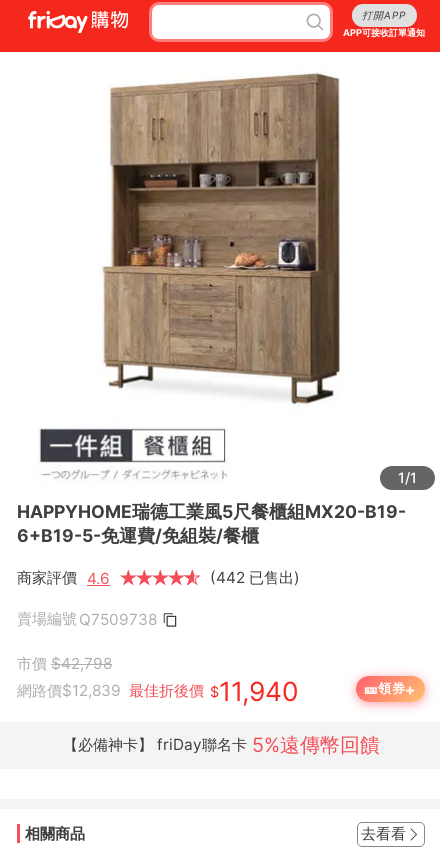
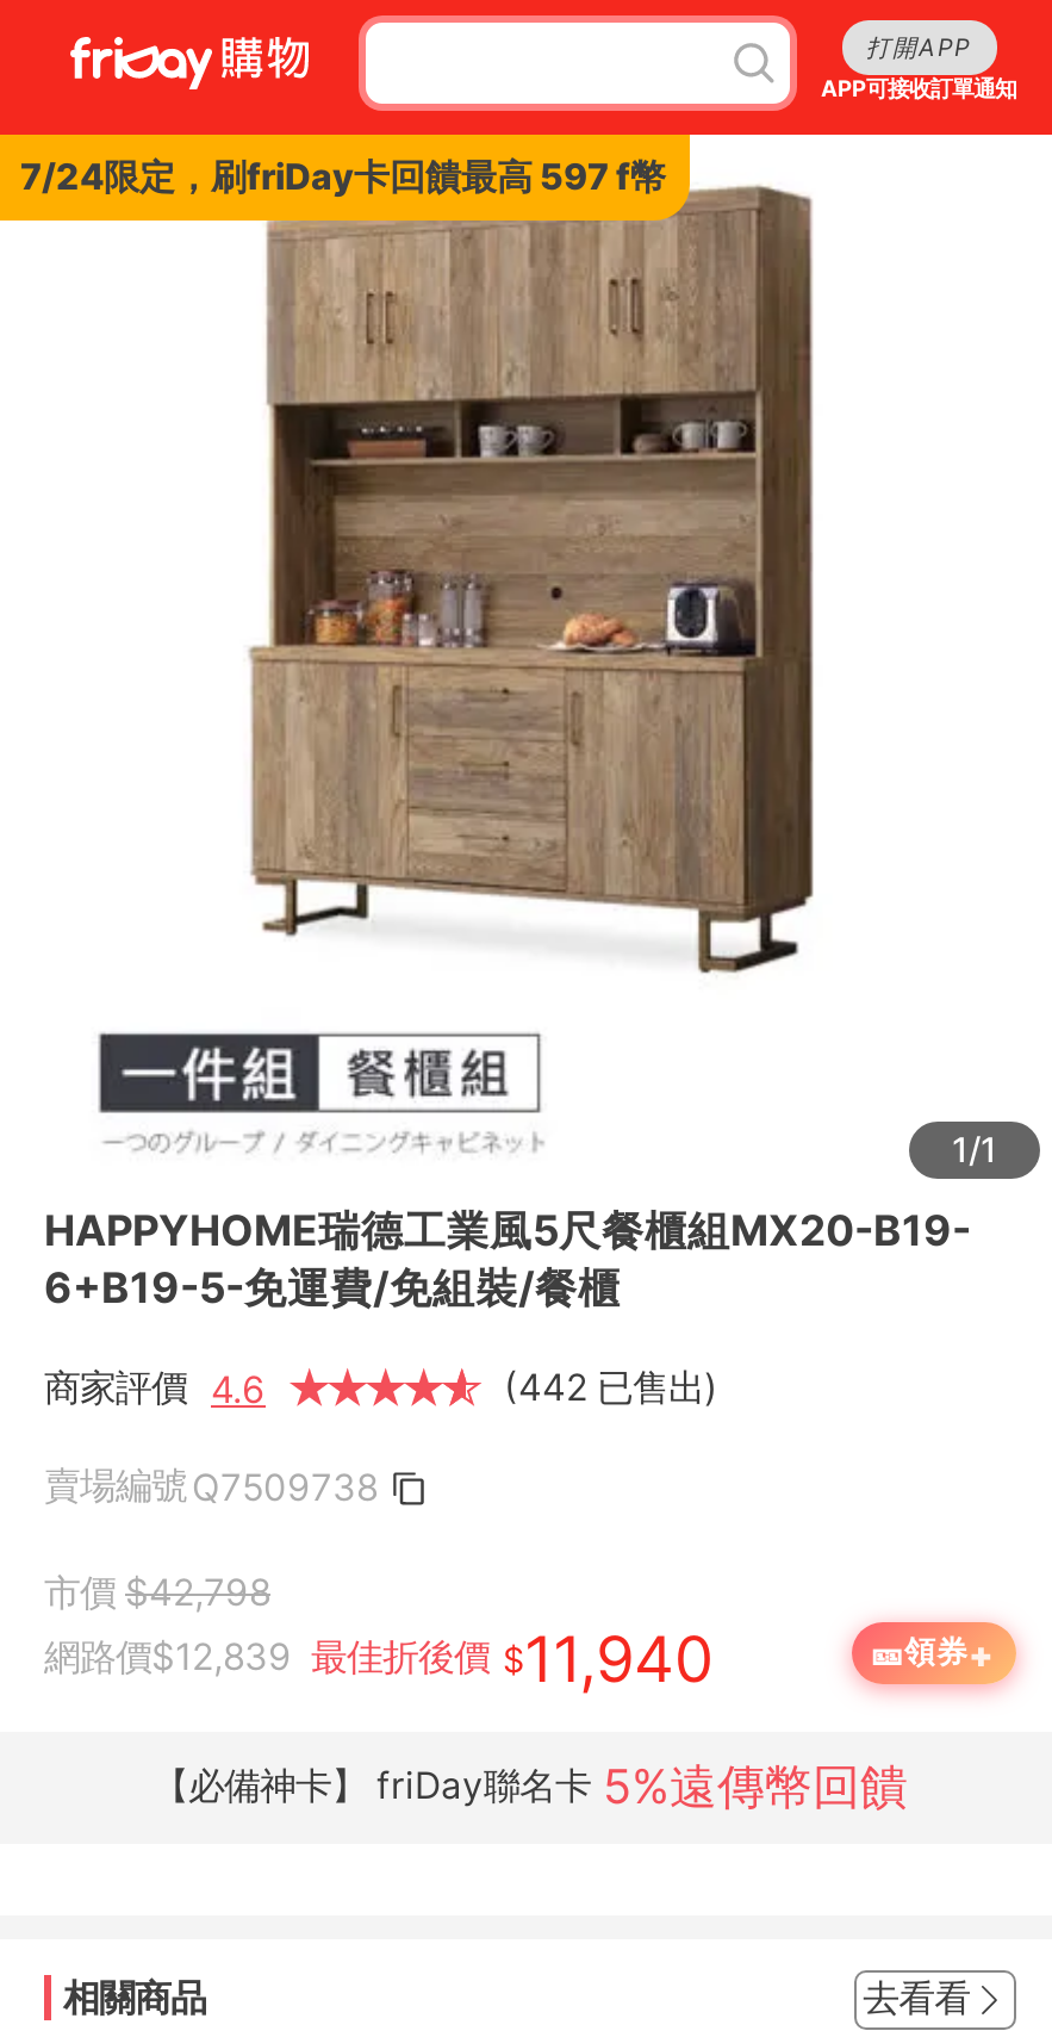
none -> [20,154,666,199] 7/24限定，刷friDay卡回饋最高 597 f幣

